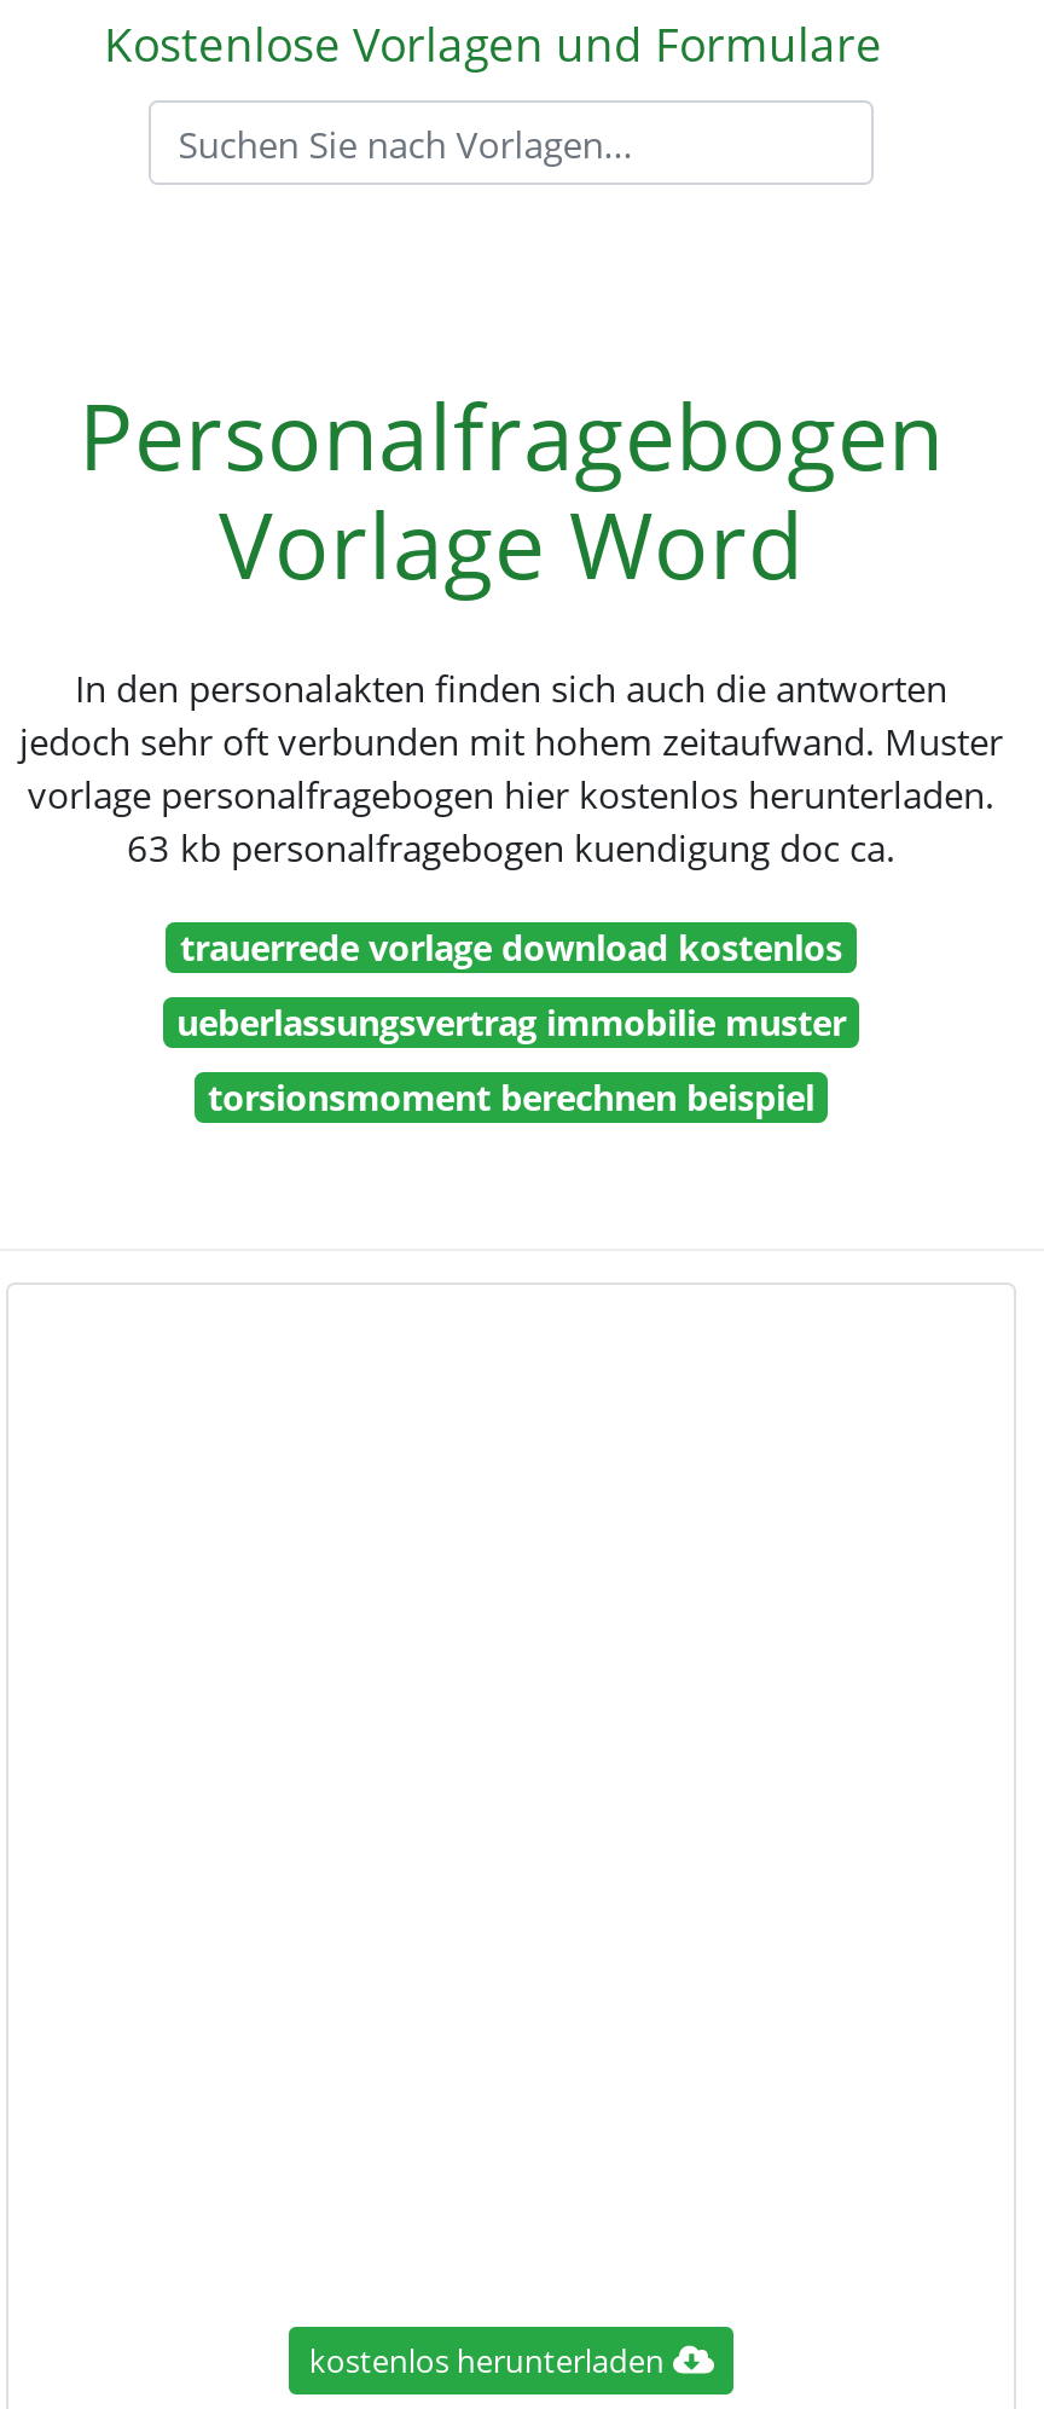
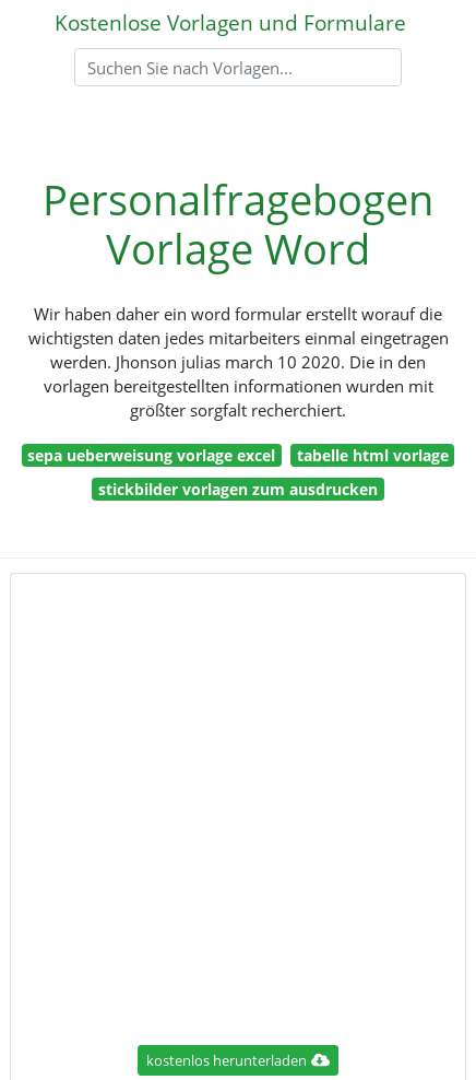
[19,664,1003,1120] In den personalakten finden sich auch die antworten | jedoch sehr oft verbunden mit hohem zeitaufwand. Muster | vorlage personalfragebogen hier kostenlos herunterladen. | 63 kb personalfragebogen kuendigung doc ca. | trauerrede vorlage download kostenlos | ueberlassungsvertrag immobilie muster | torsionsmoment berechnen beispiel -> [28,303,448,499] Wir haben daher ein word formular erstellt worauf die | wichtigsten daten jedes mitarbeiters einmal eingetragen | werden. Jhonson julias march 10 2020. Die in den | vorlagen bereitgestellten informationen wurden mit | größter sorgfalt recherchiert. | sepa ueberweisung vorlage excel | tabelle html vorlage | stickbilder vorlagen zum ausdrucken

